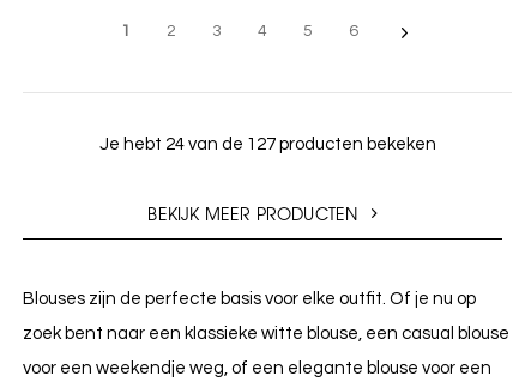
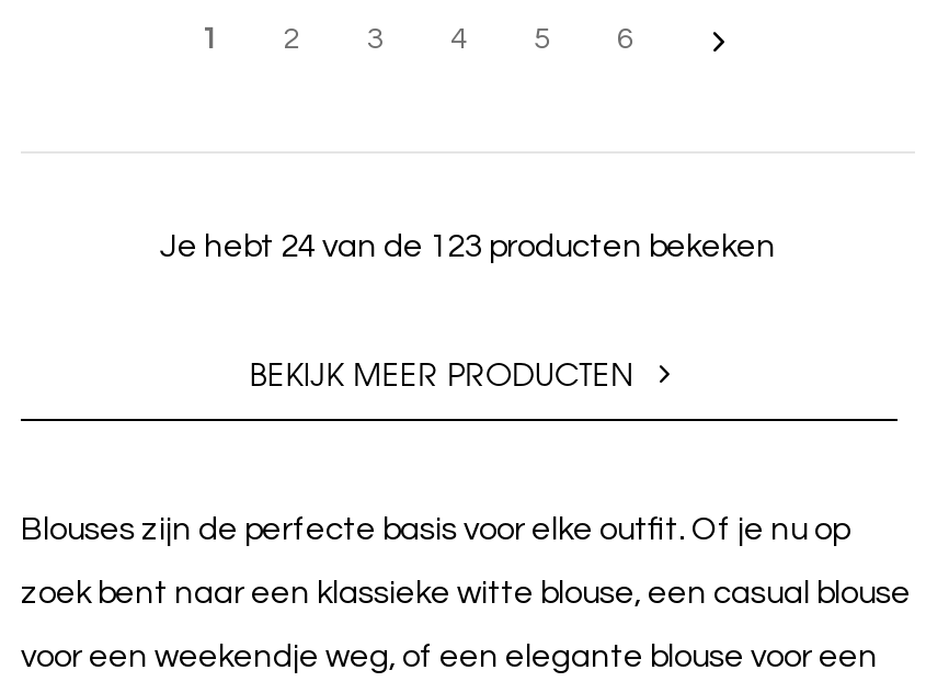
[99,135,436,153] Je hebt 24 van de 127 producten bekeken -> [160,230,776,263] Je hebt 24 van de 123 producten bekeken

